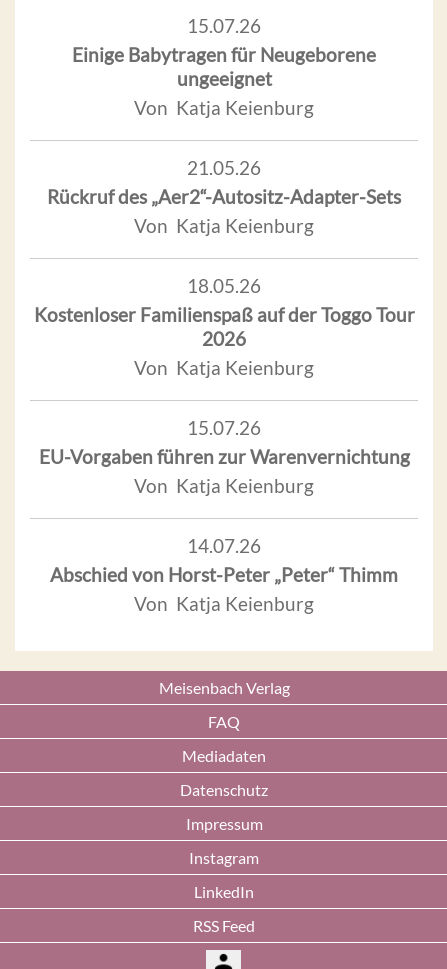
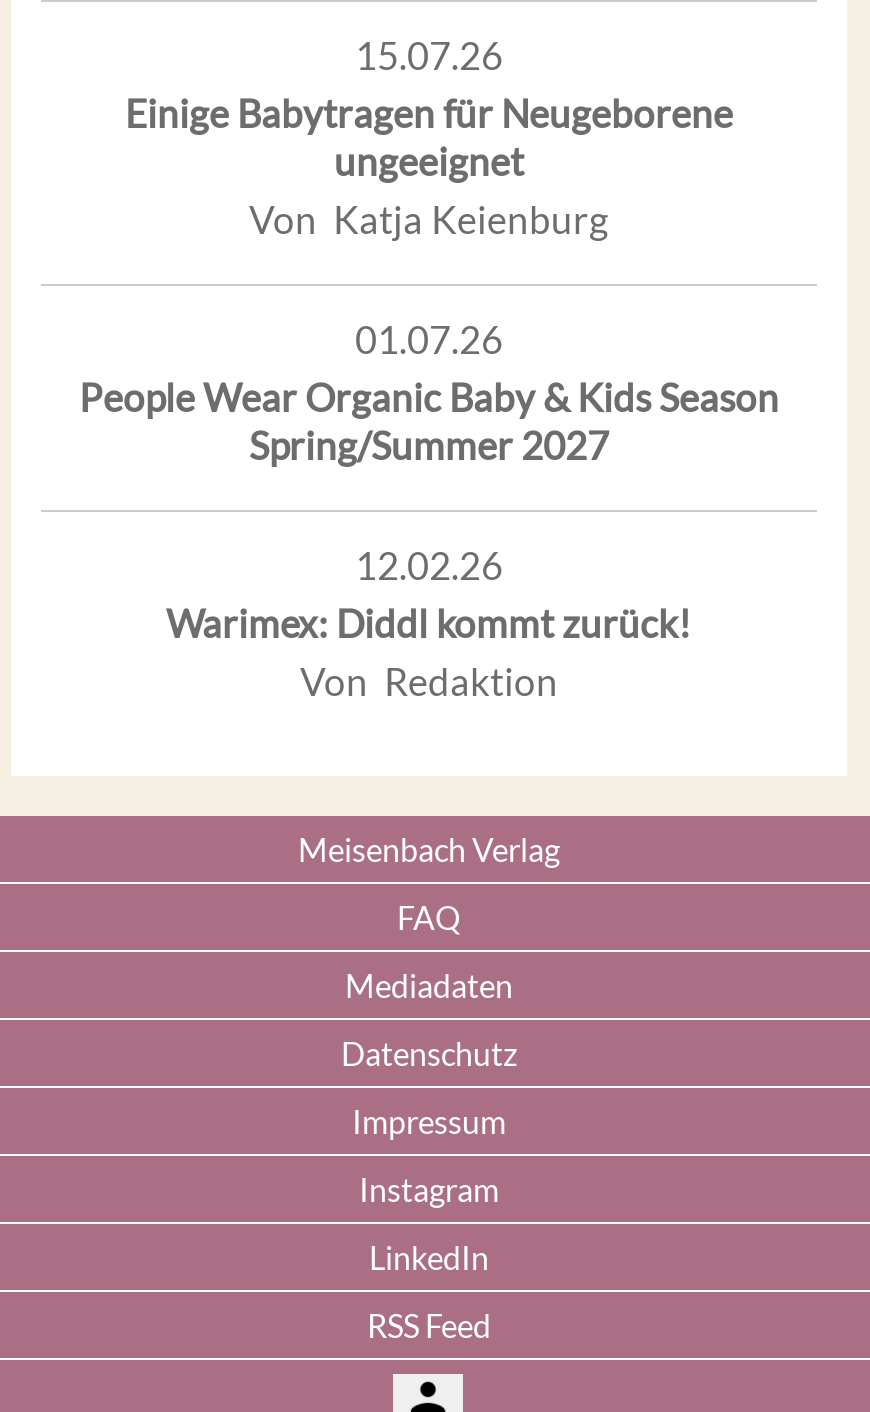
[33,156,414,615] 21.05.26 | Rückruf des „Aer2“-Autositz-Adapter-Sets | Von Katja Keienburg | 18.05.26 | Kostenloser Familienspaß auf der Toggo Tour | 2026 | Von Katja Keienburg | 15.07.26 | EU-Vorgaben führen zur Warenvernichtung | Von Katja Keienburg | 14.07.26 | Abschied von Horst-Peter „Peter“ Thimm | Von Katja Keienburg -> [79,317,779,705] 01.07.26 | People Wear Organic Baby & Kids Season | Spring/Summer 2027 | 12.02.26 | Warimex: Diddl kommt zurück! | Von Redaktion

